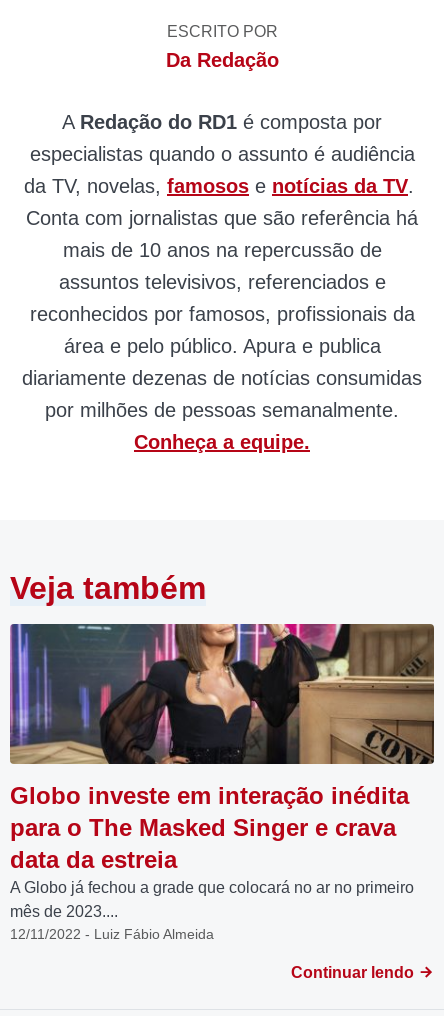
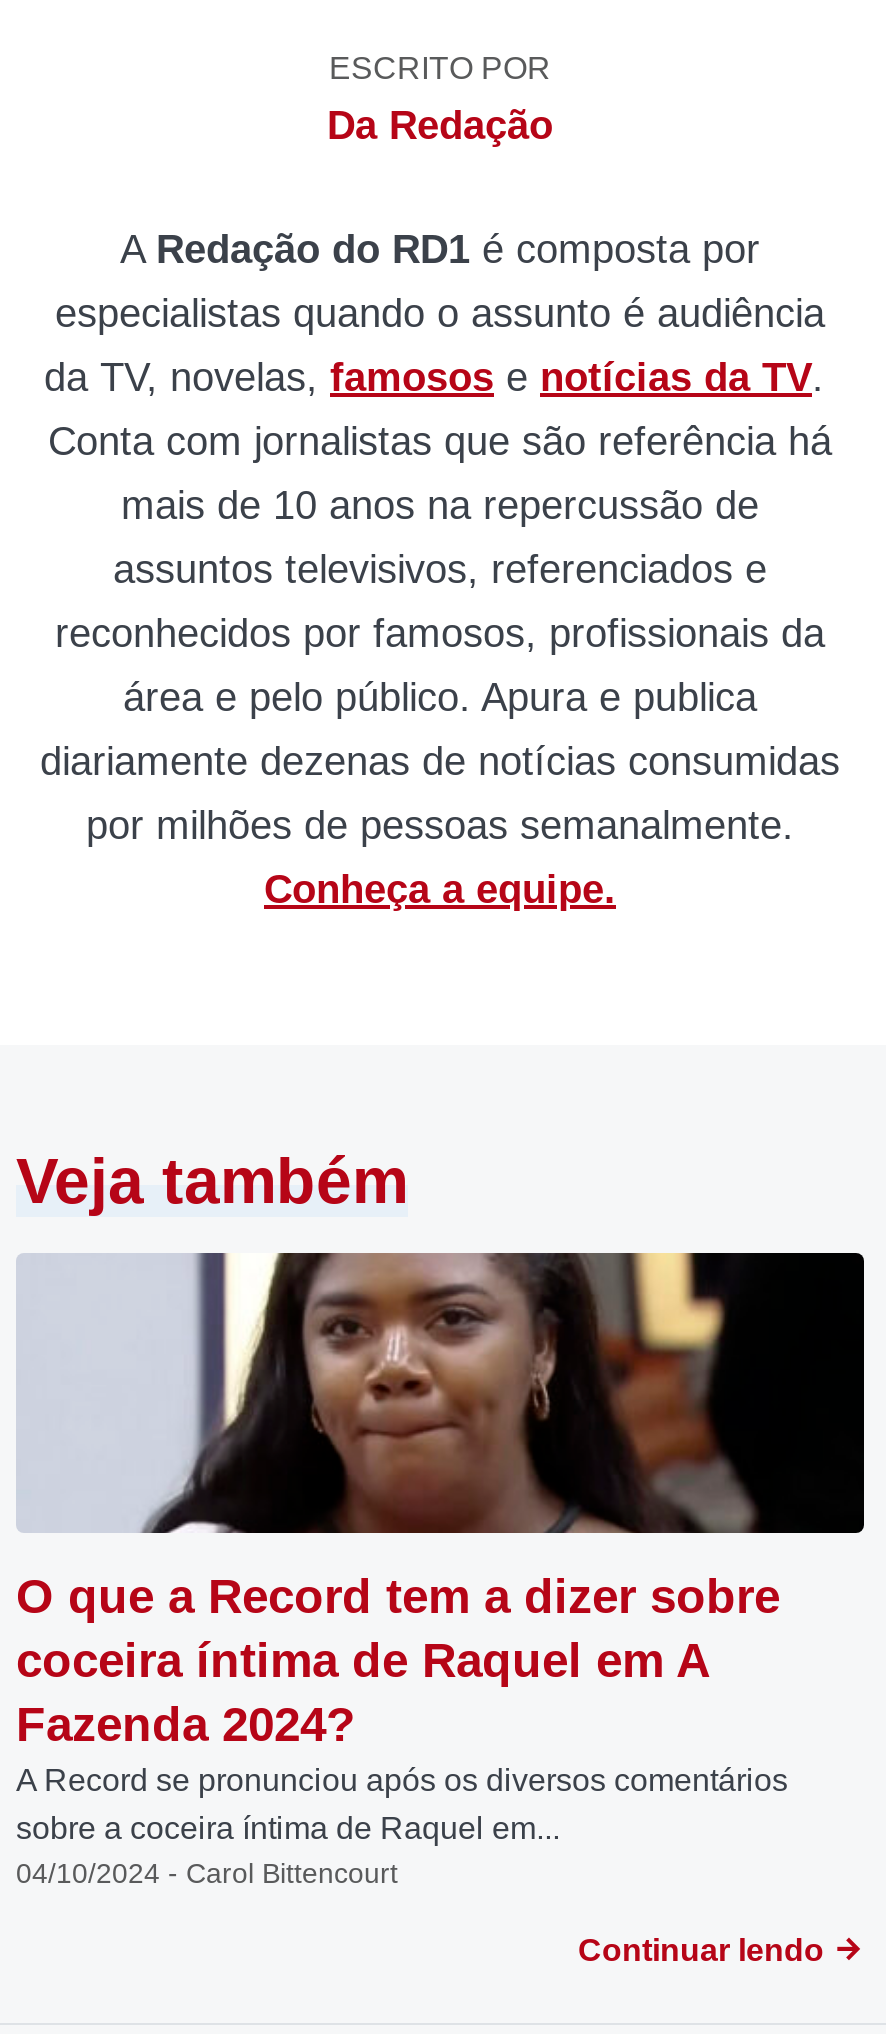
[9,623,435,942] [image] | Globo investe em interação inédita | para o The Masked Singer e crava | data da estreia | A Globo já fechou a grade que colocará no ar no primeiro | mês de 2023.... | 12/11/2022 - Luiz Fábio Almeida -> [16,1251,866,1888] [image] | O que a Record tem a dizer sobre | coceira íntima de Raquel em A | Fazenda 2024? | A Record se pronunciou após os diversos comentários | sobre a coceira íntima de Raquel em... | 04/10/2024 - Carol Bittencourt

